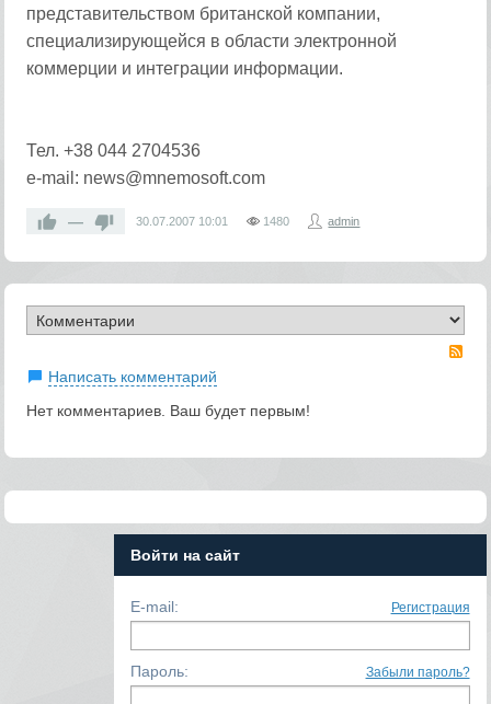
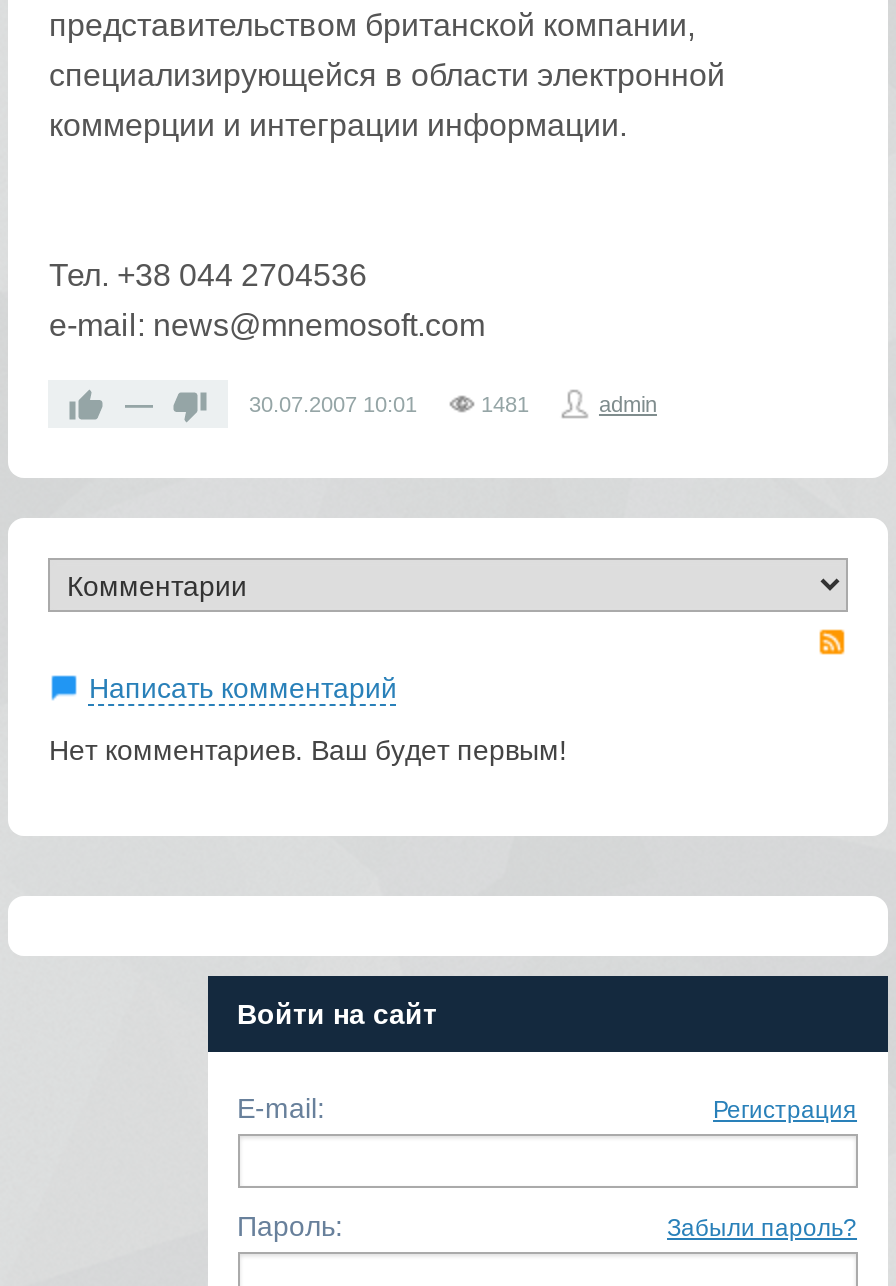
[264,215,290,228] 1480 -> [481,392,529,416] 1481

